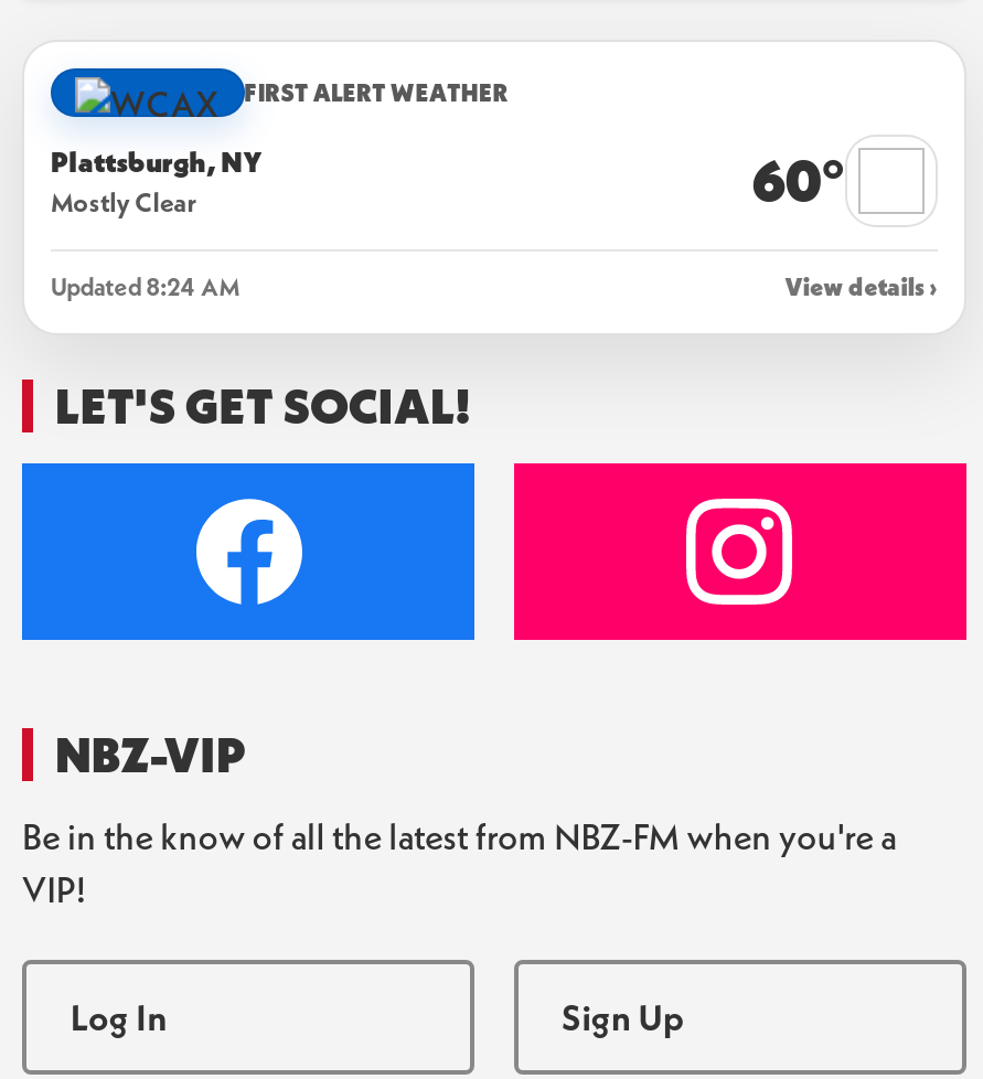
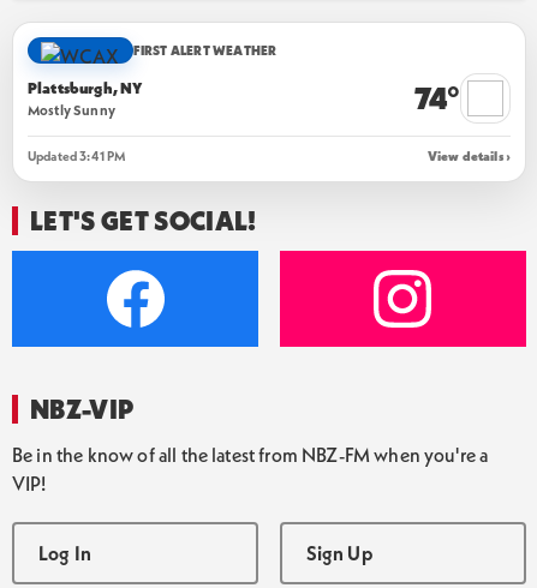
[752,143,845,216] 60° -> [414,78,460,118] 74°
[51,185,196,218] Mostly Clear -> [28,101,115,119] Mostly Sunny
[51,271,241,302] Updated 8:24 AM -> [28,148,127,164] Updated 3:41 PM

